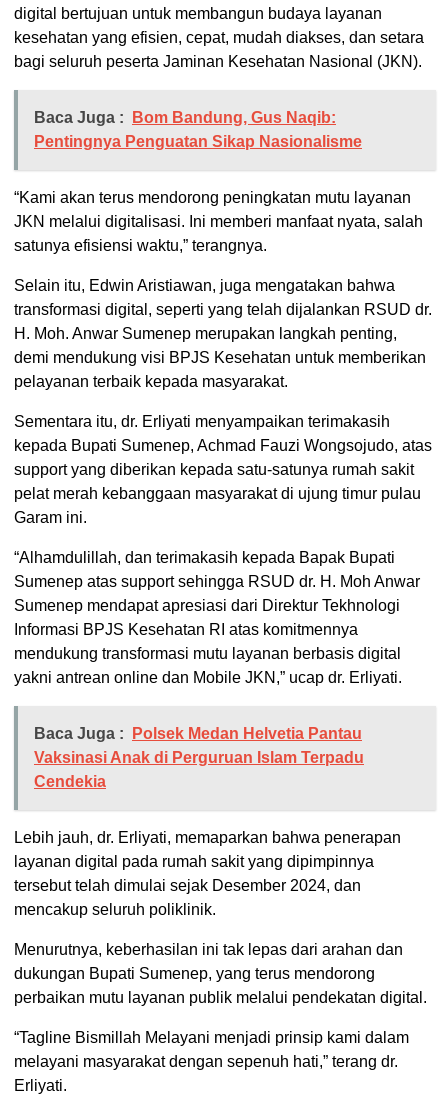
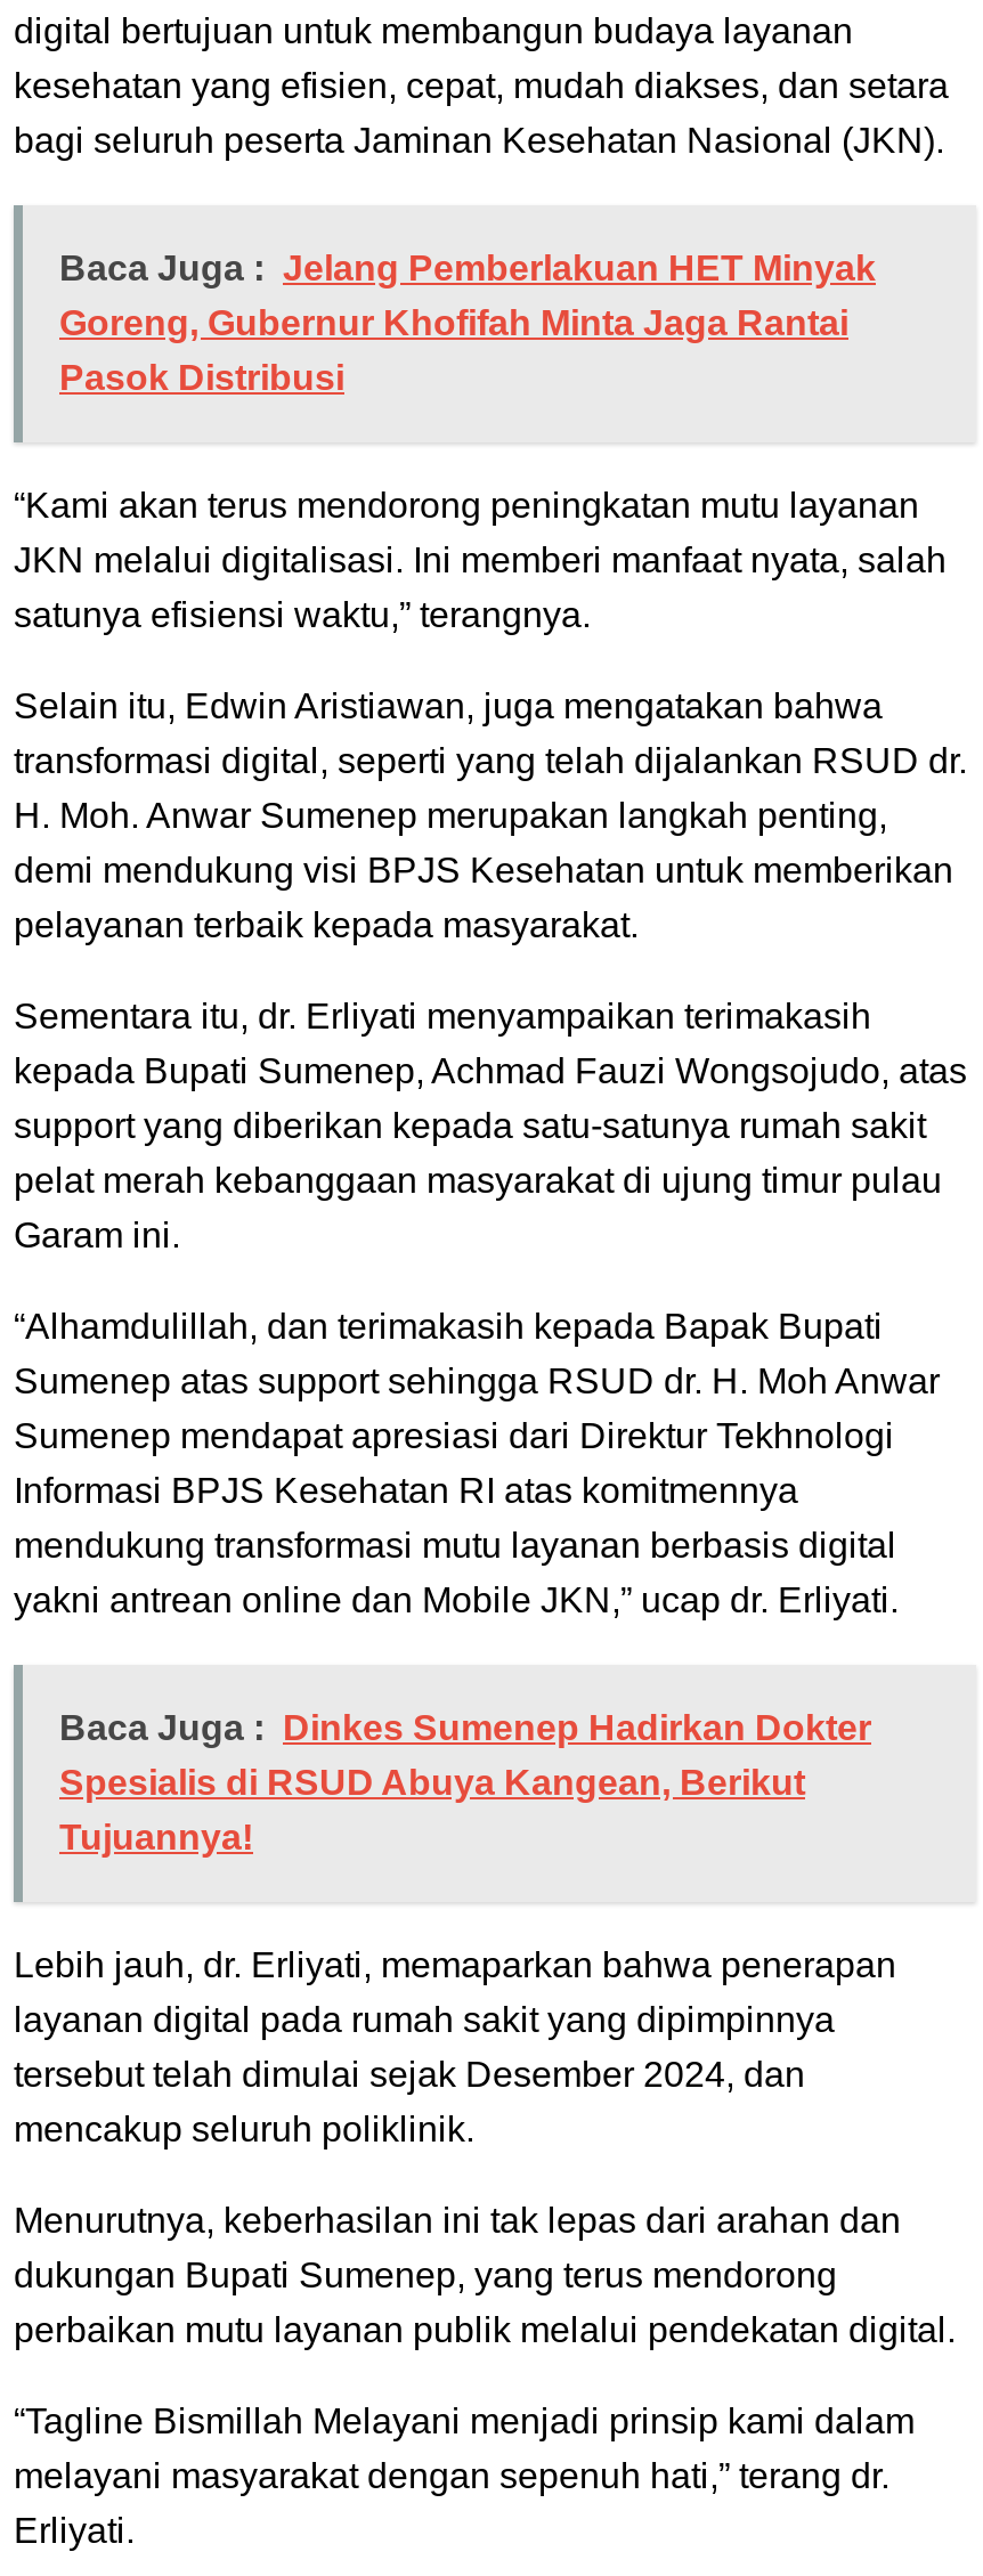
[34,109,362,150] Baca Juga : Bom Bandung, Gus Naqib: | Pentingnya Penguatan Sikap Nasionalisme -> [59,250,876,398] Baca Juga : Jelang Pemberlakuan HET Minyak | Goreng, Gubernur Khofifah Minta Jaga Rantai | Pasok Distribusi
[34,725,364,790] Baca Juga : Polsek Medan Helvetia Pantau | Vaksinasi Anak di Perguruan Islam Terpadu | Cendekia -> [59,1709,871,1857] Baca Juga : Dinkes Sumenep Hadirkan Dokter | Spesialis di RSUD Abuya Kangean, Berikut | Tujuannya!

